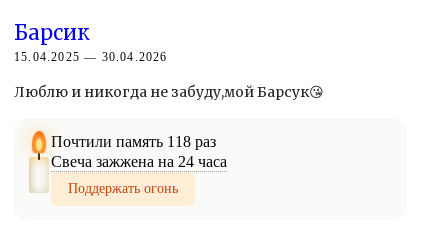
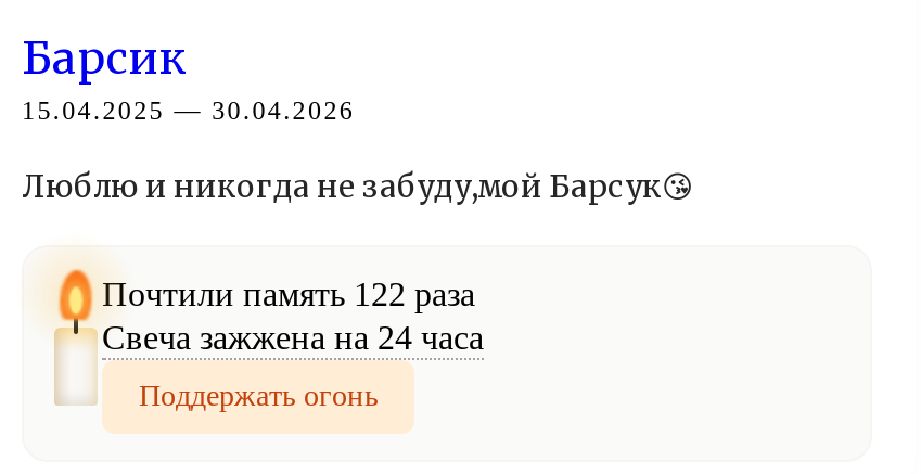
[51,133,216,150] Почтили память 118 раз -> [102,274,475,311] Почтили память 122 раза

